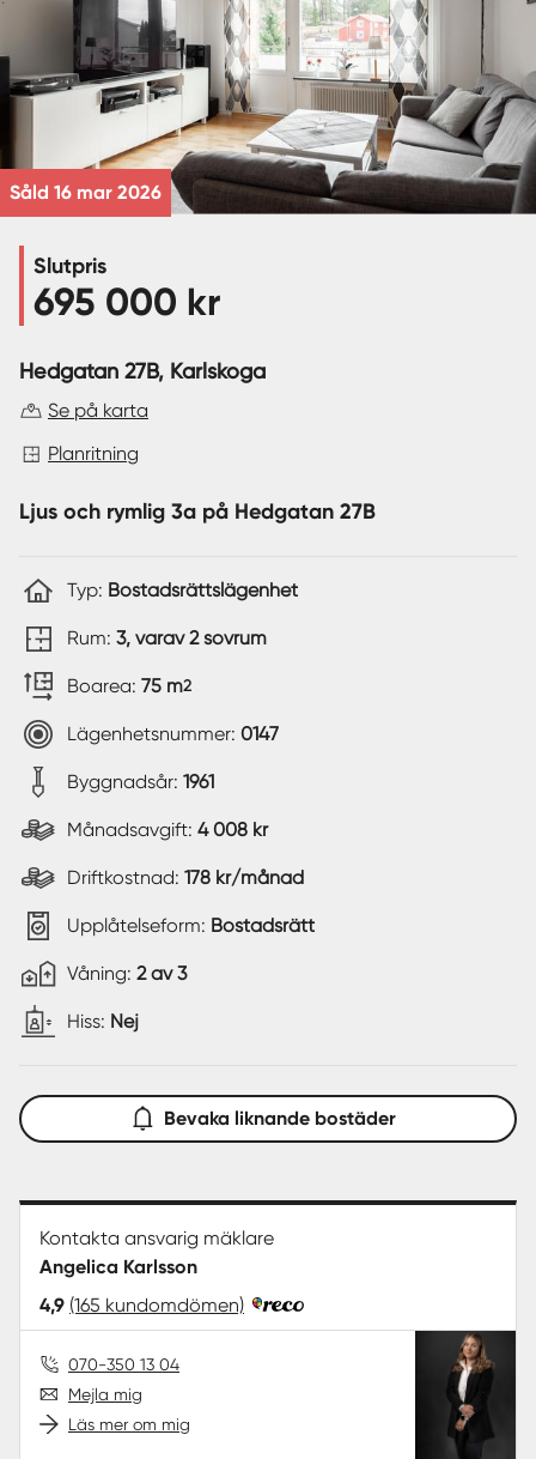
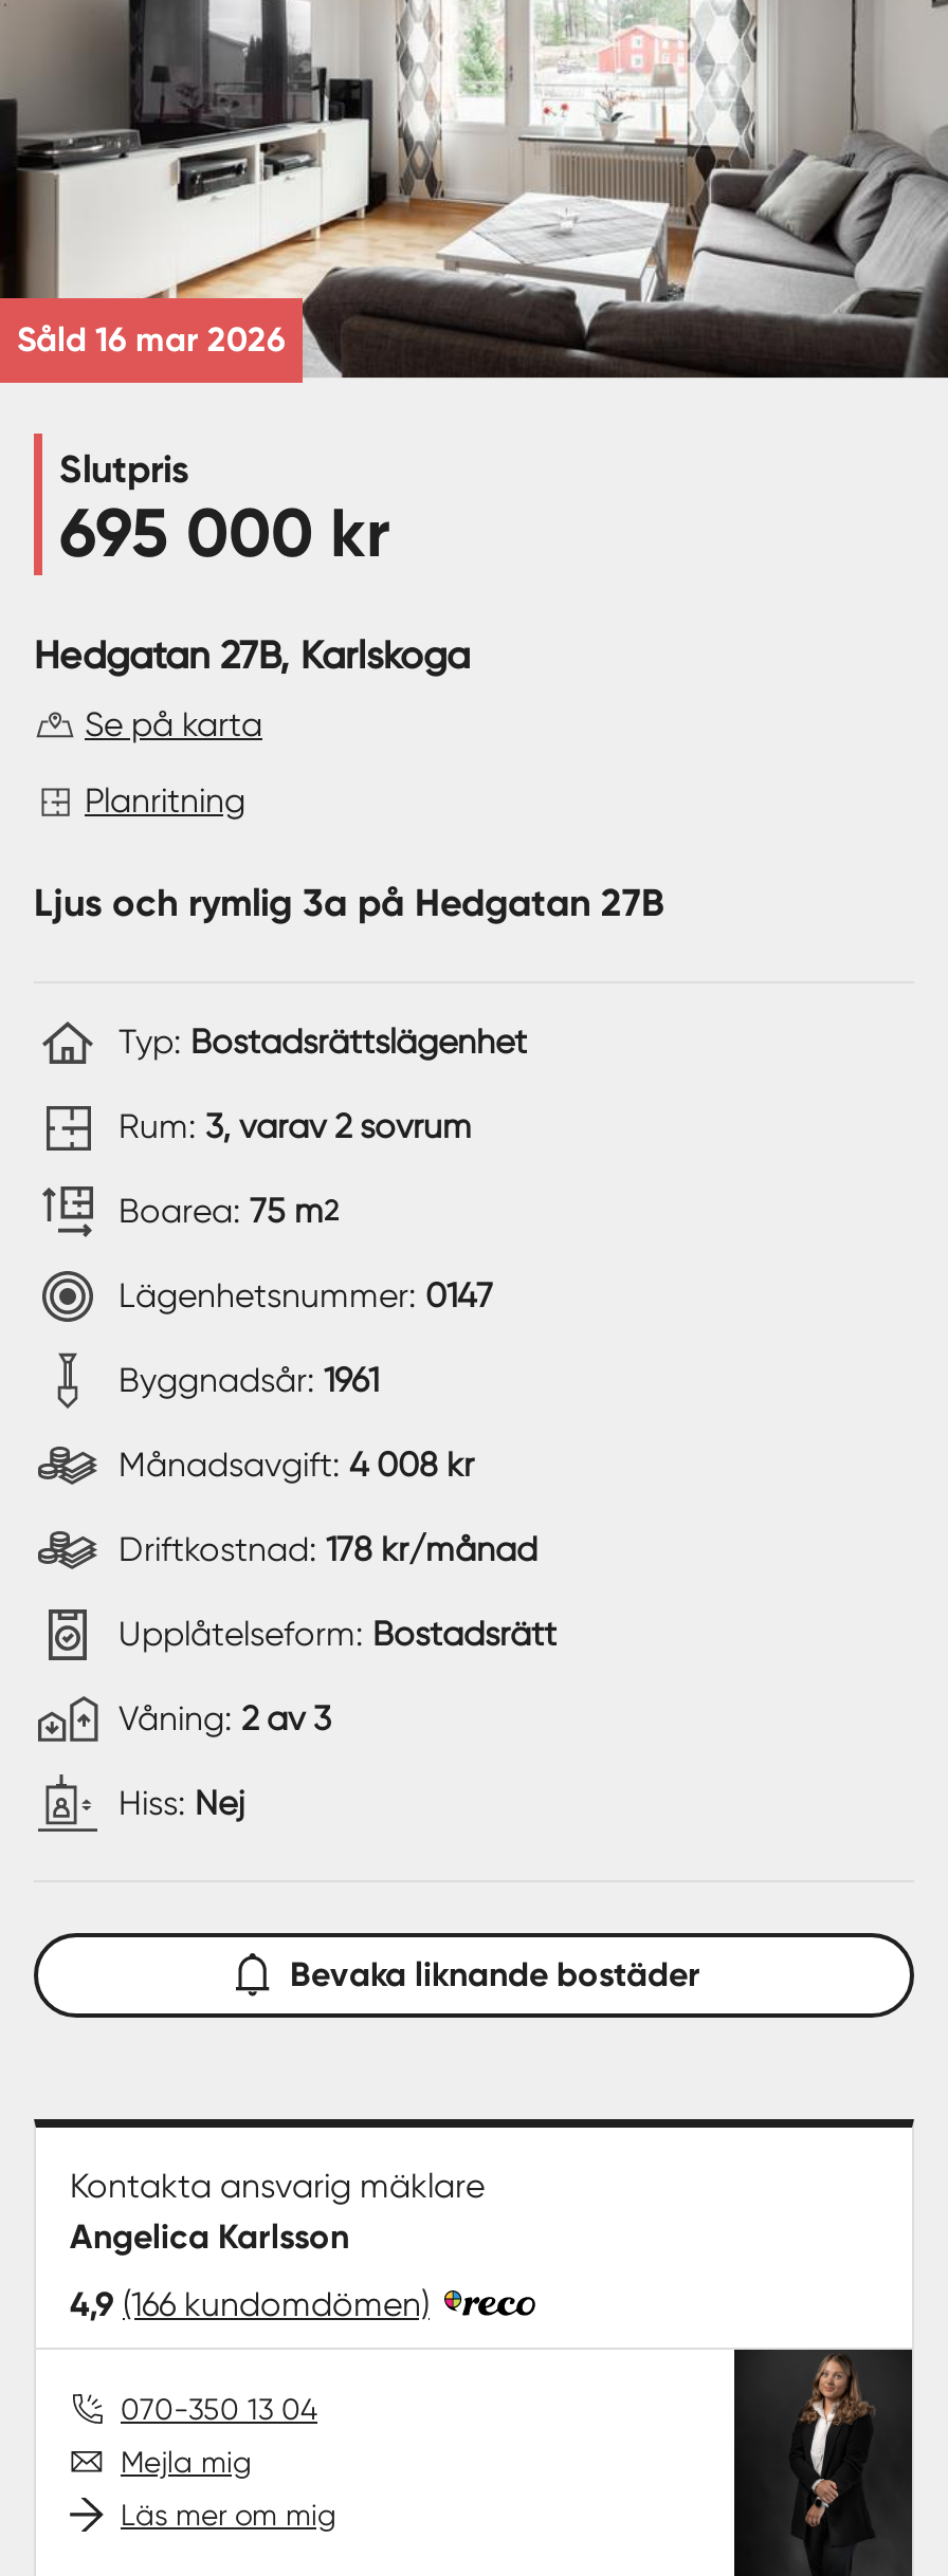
[39,1293,244,1316] 4,9 (165 kundomdömen) -> [70,2284,430,2324] 4,9 (166 kundomdömen)

